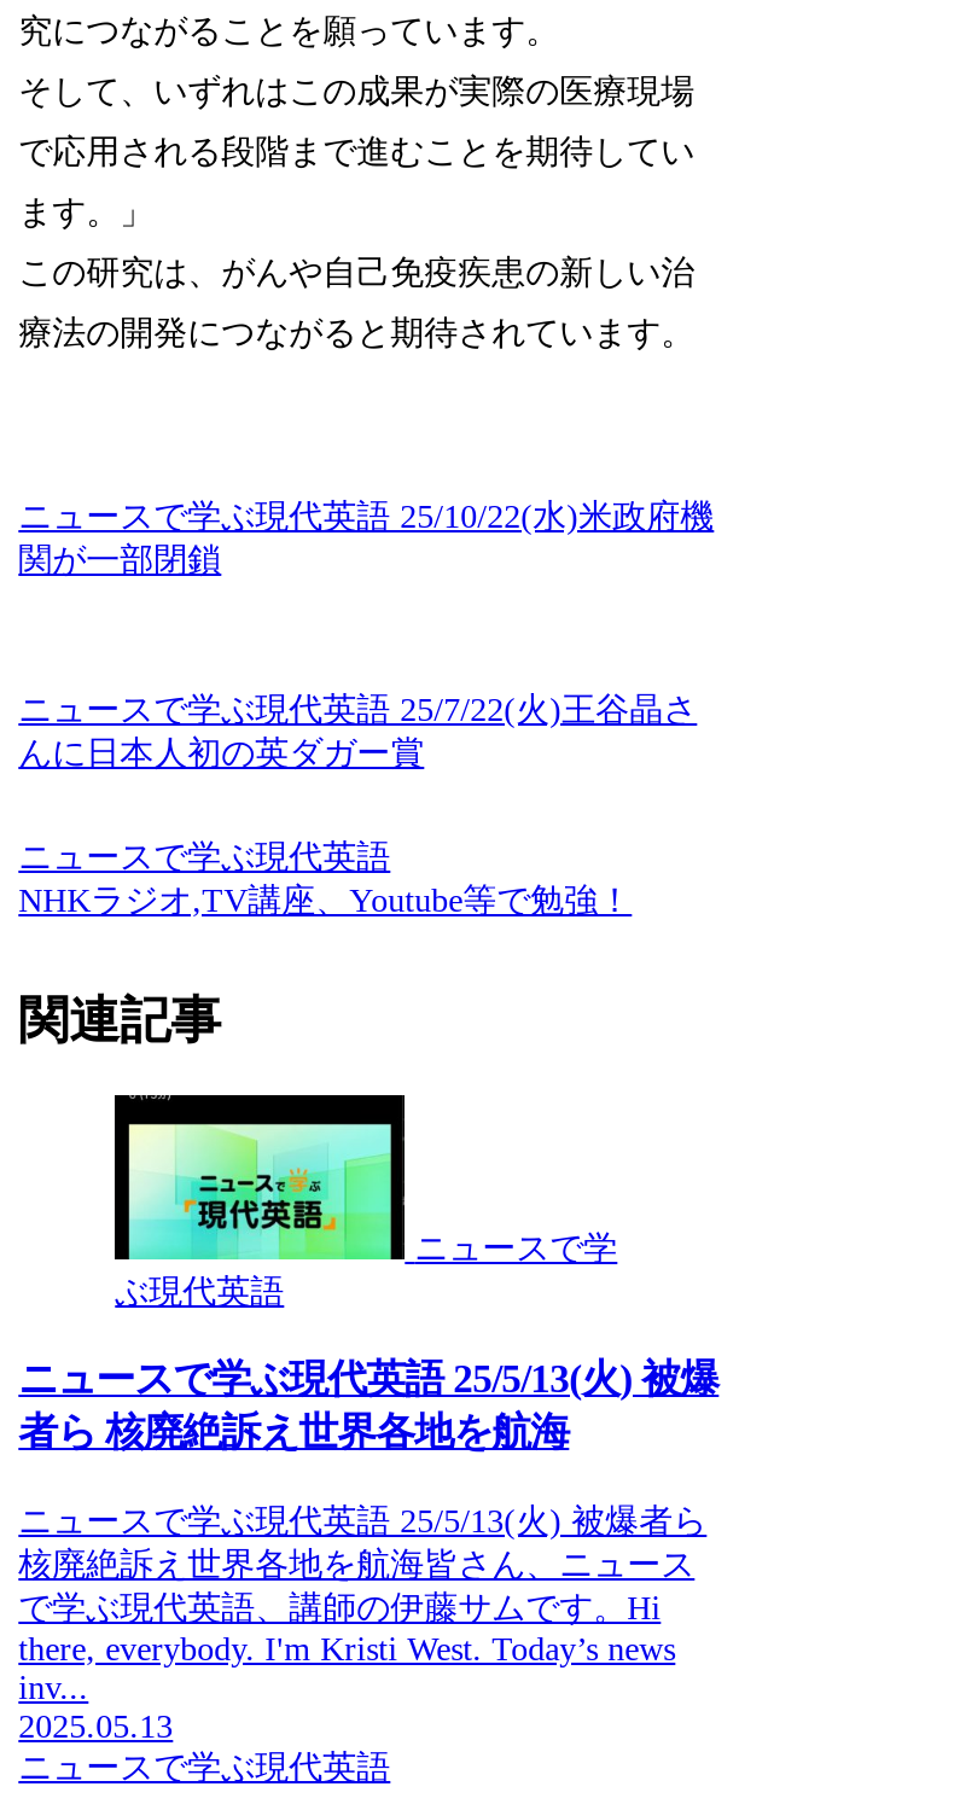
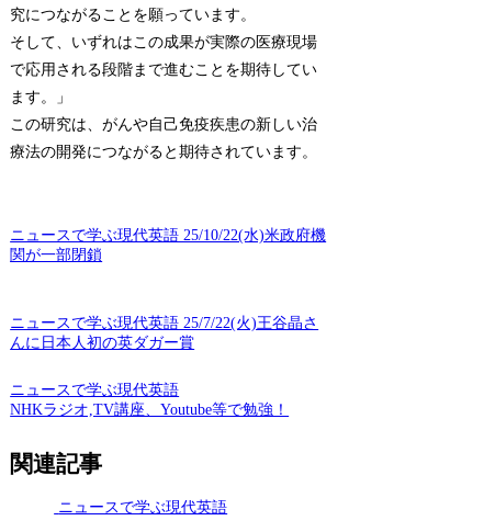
[19,1153,719,1744] [image] | ニュースで学 | ぶ現代英語 | ニュースで学ぶ現代英語 25/5/13(火) 被爆 | 者ら 核廃絶訴え世界各地を航海 | ニュースで学ぶ現代英語 25/5/13(火) 被爆者ら | 核廃絶訴え世界各地を航海皆さん、ニュース | で学ぶ現代英語、講師の伊藤サムです。Hi | there, everybody. I'm Kristi West. Today’s news | inv... | 2025.05.13 -> none

